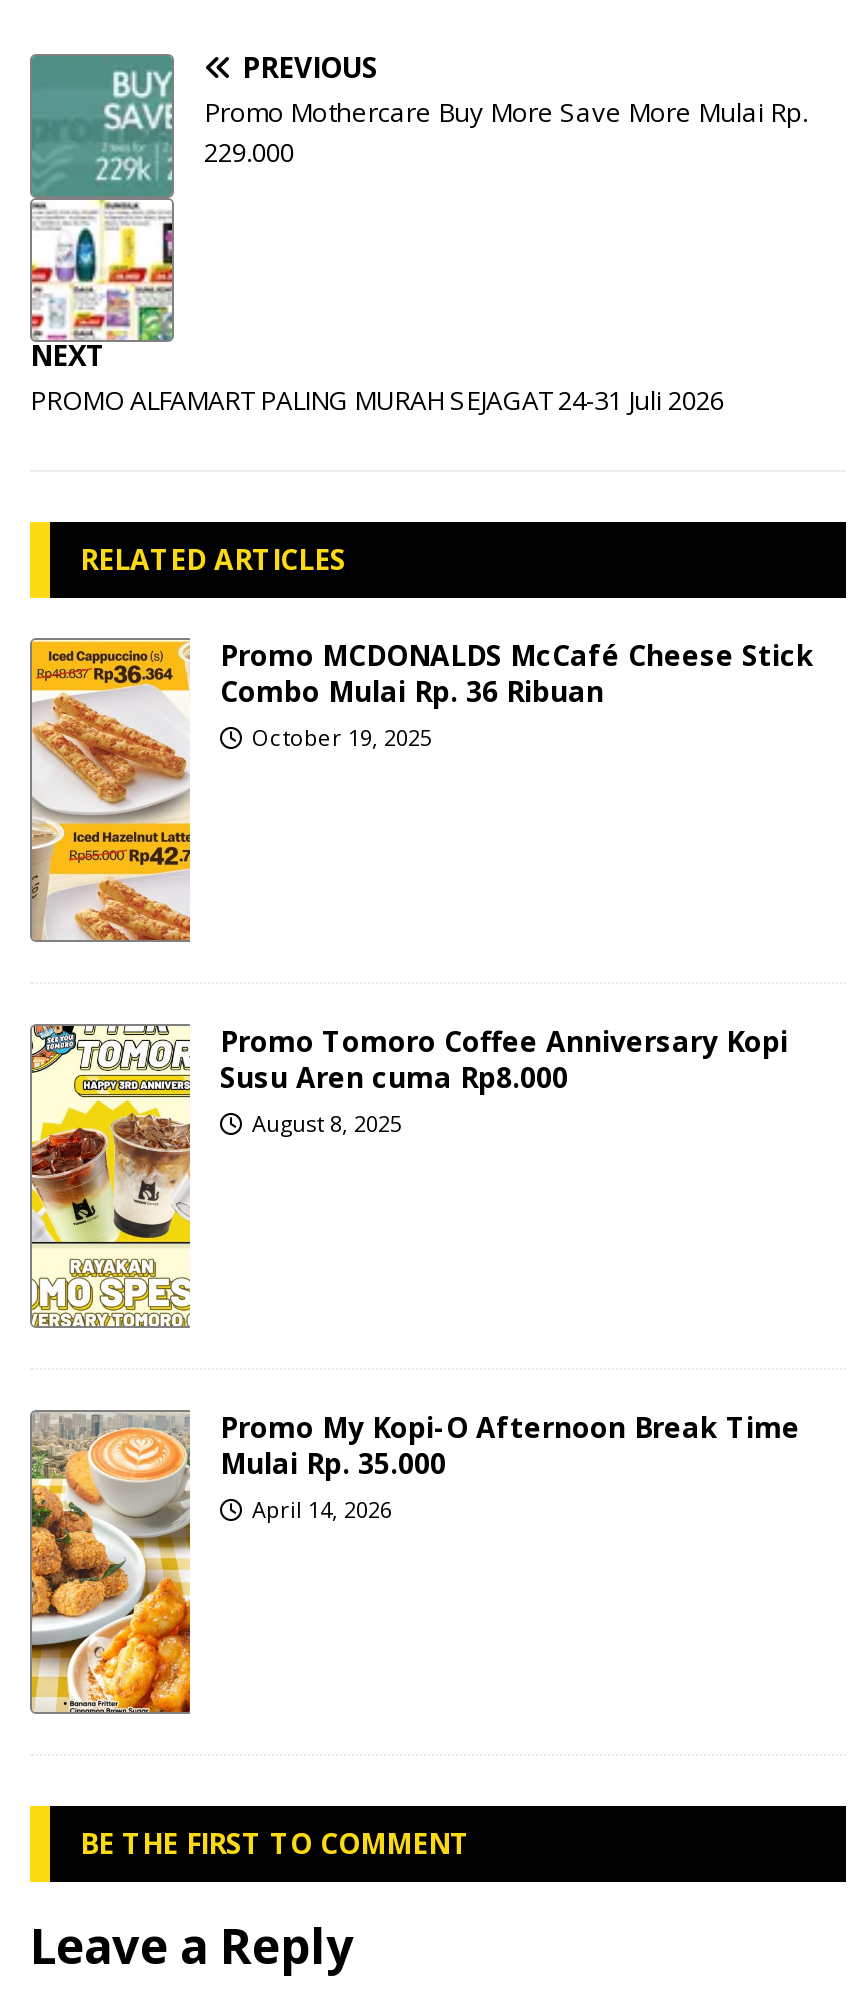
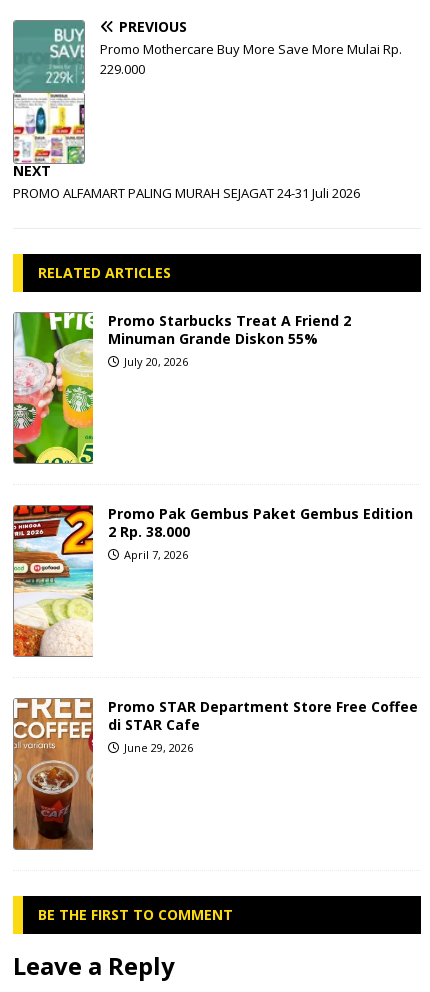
[30,635,814,942] [image] | Promo MCDONALDS McCafé Cheese Stick | Combo Mulai Rp. 36 Ribuan | October 19, 2025 -> [13,310,351,464] [image] | Promo Starbucks Treat A Friend 2 | Minuman Grande Diskon 55% | July 20, 2026
[30,1021,788,1328] [image] | Promo Tomoro Coffee Anniversary Kopi | Susu Aren cuma Rp8.000 | August 8, 2025 -> [13,503,413,657] [image] | Promo Pak Gembus Paket Gembus Edition | 2 Rp. 38.000 | April 7, 2026
[30,1407,800,1714] [image] | Promo My Kopi-O Afternoon Break Time | Mulai Rp. 35.000 | April 14, 2026 -> [13,696,418,850] [image] | Promo STAR Department Store Free Coffee | di STAR Cafe | June 29, 2026

